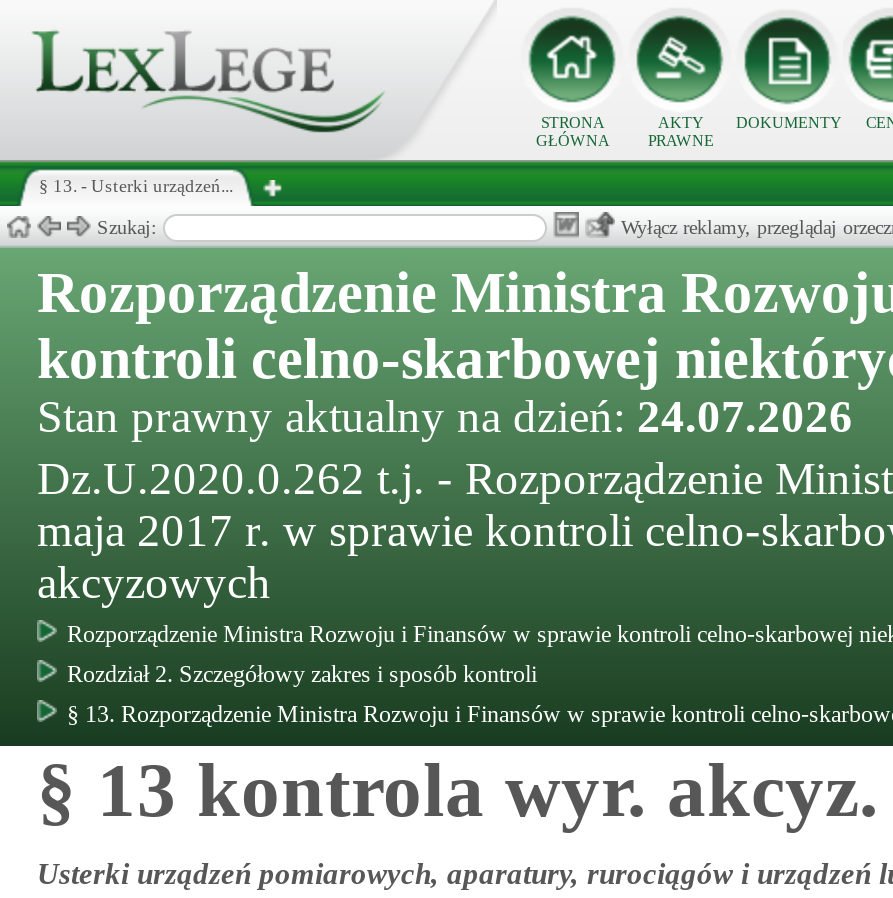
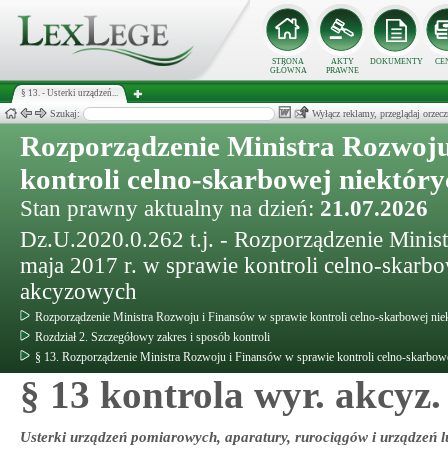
[37,392,853,442] Stan prawny aktualny na dzień: 24.07.2026 -> [20,196,428,221] Stan prawny aktualny na dzień: 21.07.2026

